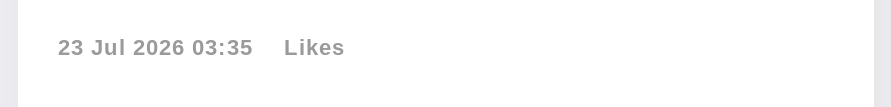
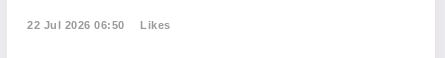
[58,36,345,60] 23 Jul 2026 03:35 Likes -> [27,19,170,31] 22 Jul 2026 06:50 Likes

